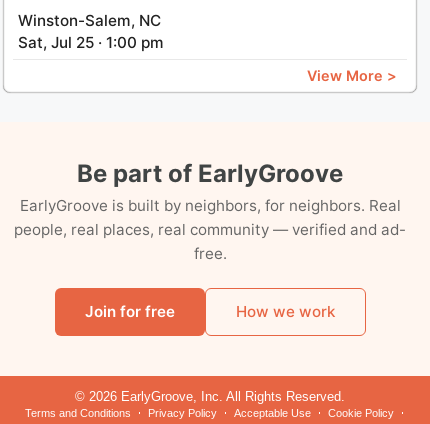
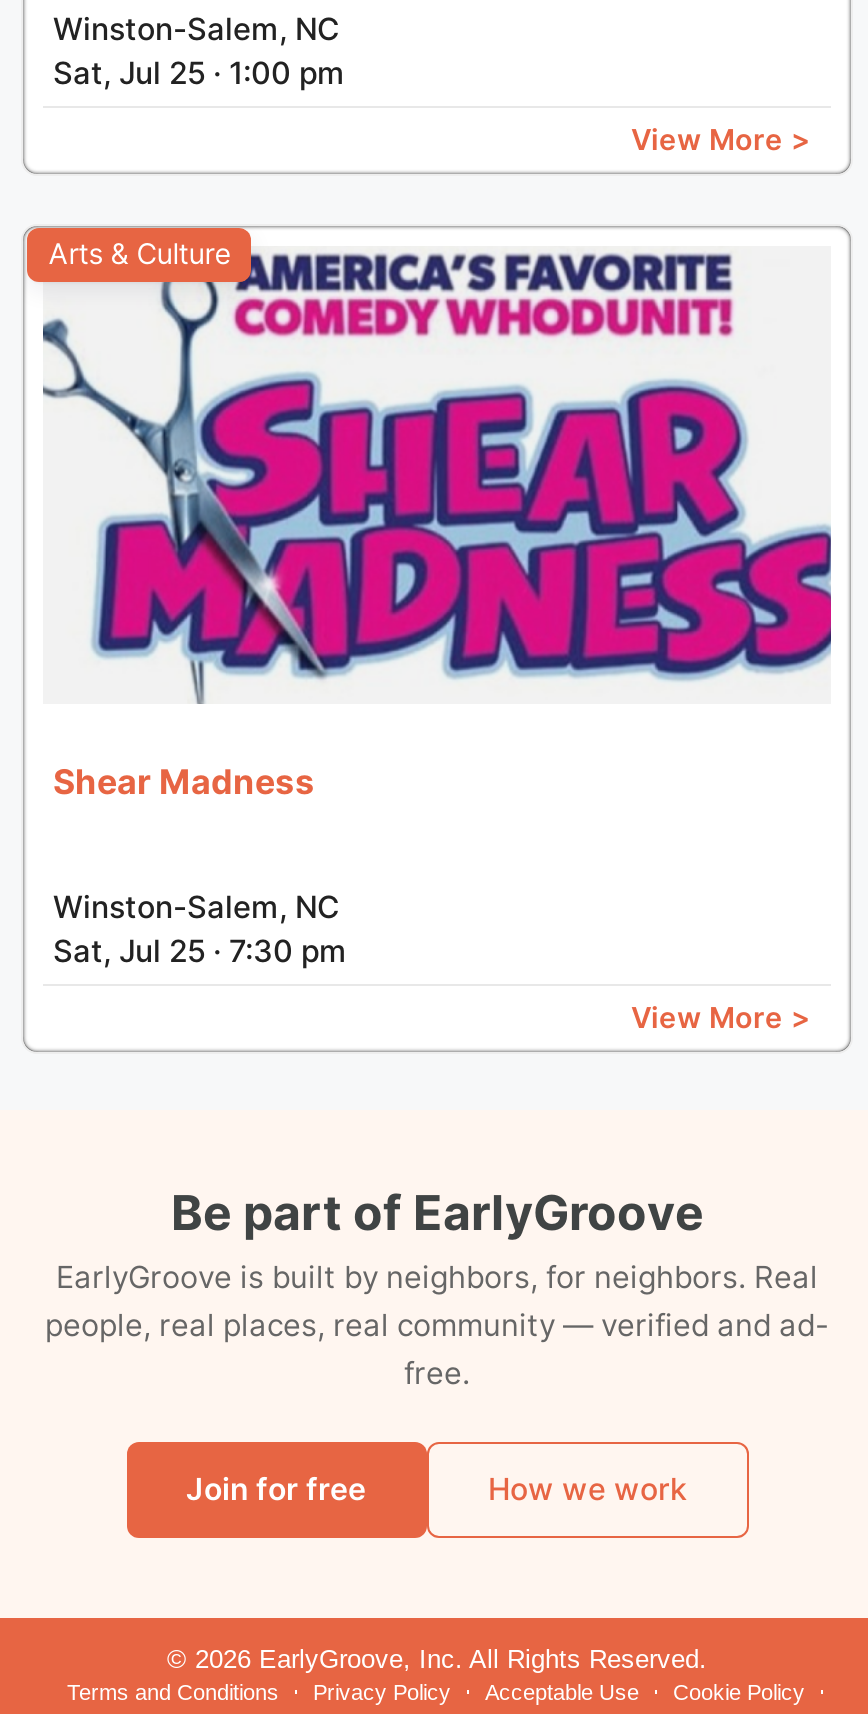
none -> [41,237,833,705] [image] | Arts & Culture
none -> [53,761,811,1033] Shear Madness | Winston-Salem, NC | Sat, Jul 25 · 7:30 pm | View More >

